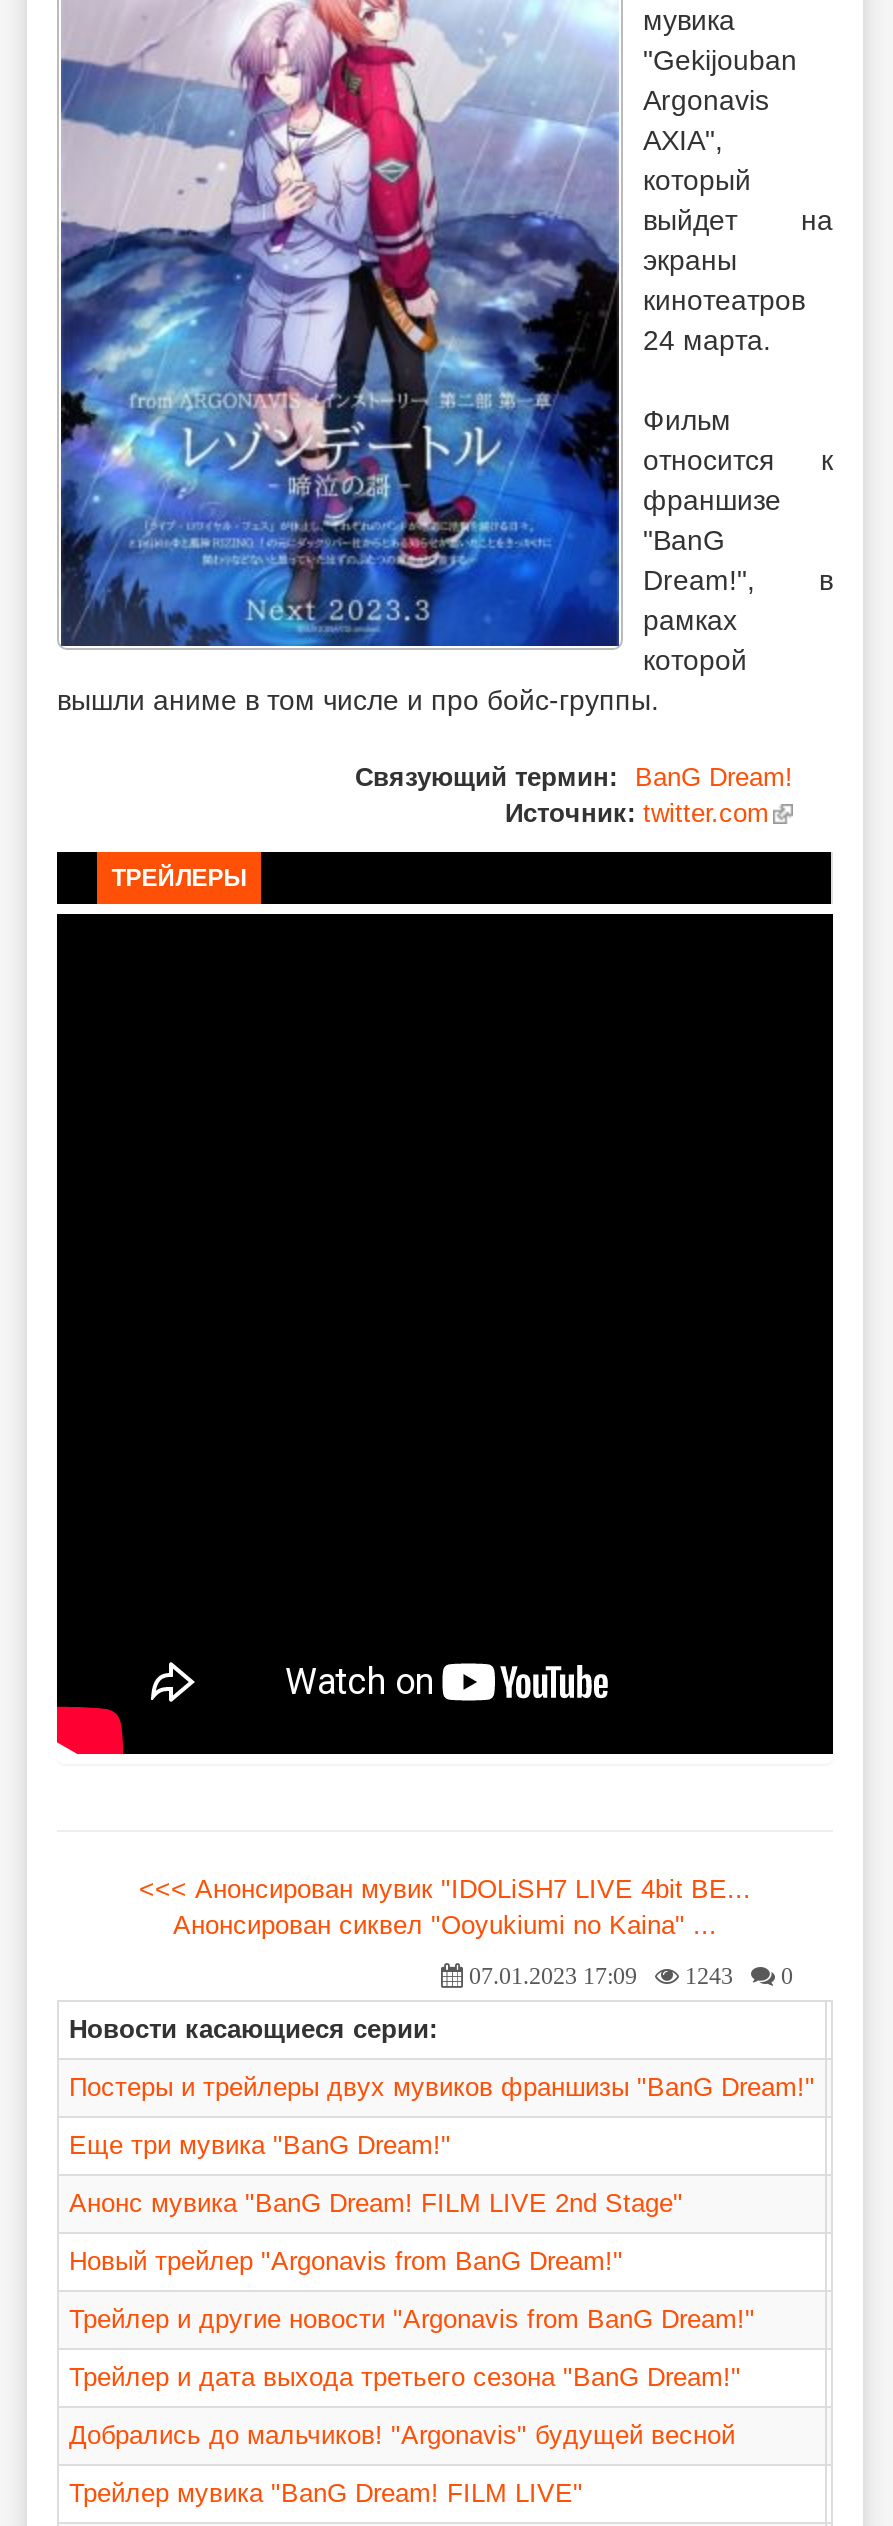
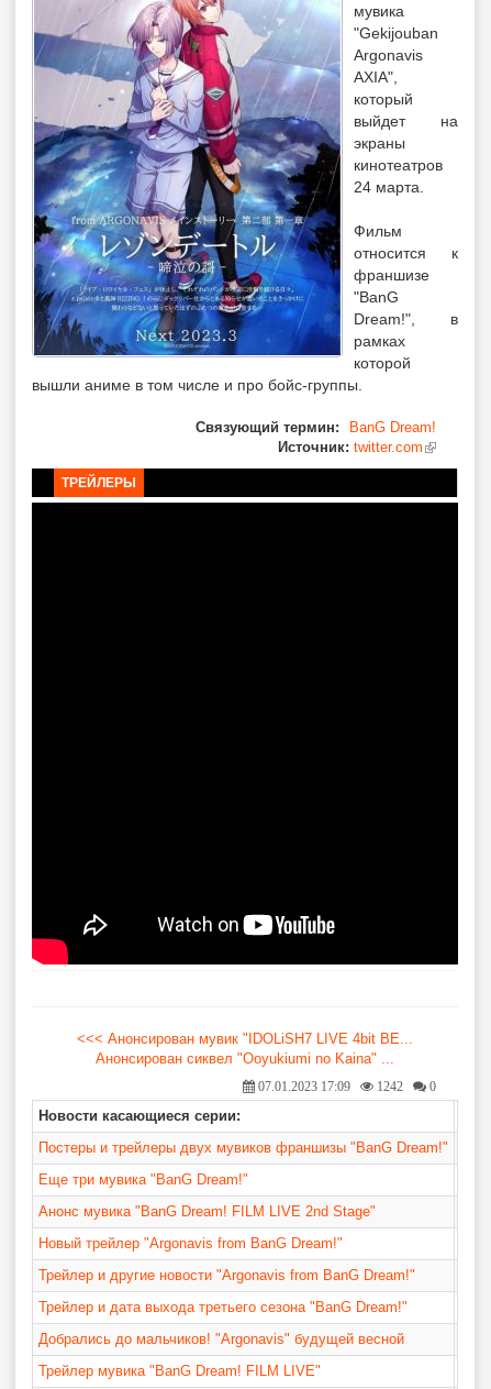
[463,1963,793,1987] 07.01.2023 17:09 1243 0 -> [255,1080,436,1093] 07.01.2023 17:09 1242 0

